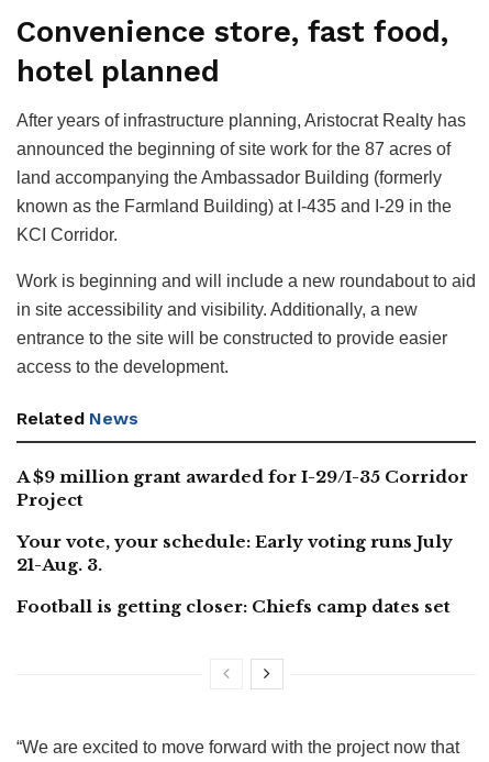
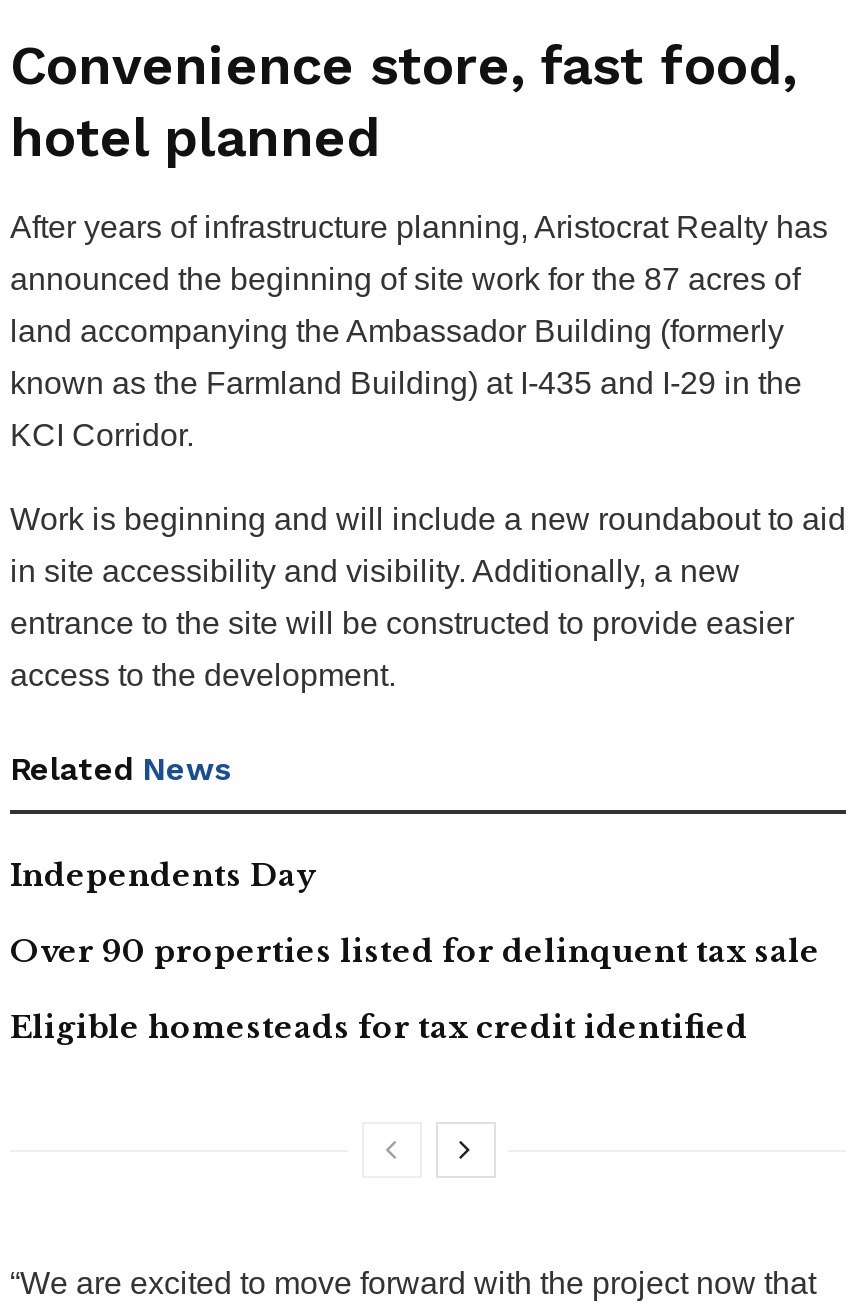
[16,466,468,510] A $9 million grant awarded for I-29/I-35 Corridor | Project -> [10,856,316,894] Independents Day
[16,531,453,575] Your vote, your schedule: Early voting runs July | 21-Aug. 3. -> [10,932,820,970] Over 90 properties listed for delinquent tax sale
[16,596,451,617] Football is getting closer: Chiefs camp dates set -> [10,1008,748,1046] Eligible homesteads for tax credit identified

